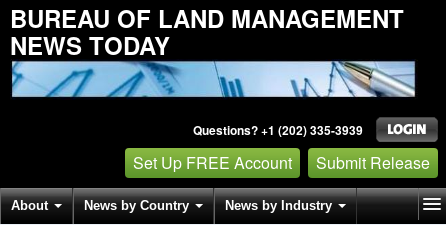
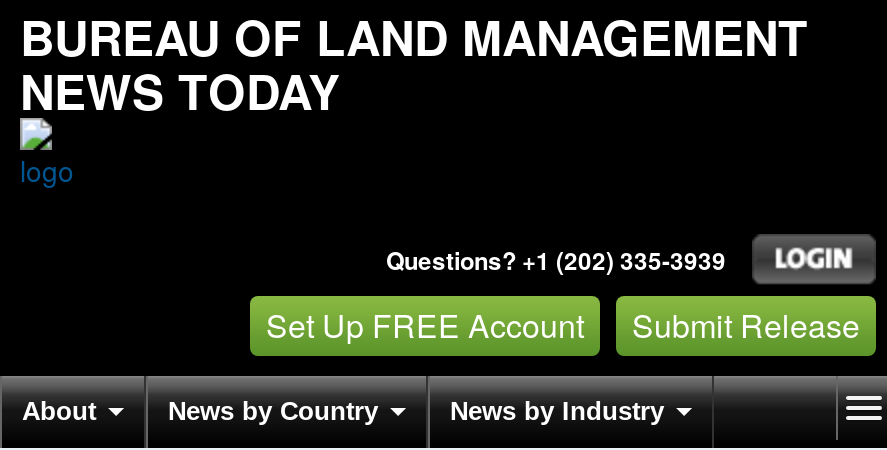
[10,60,416,98] [image] -> none

